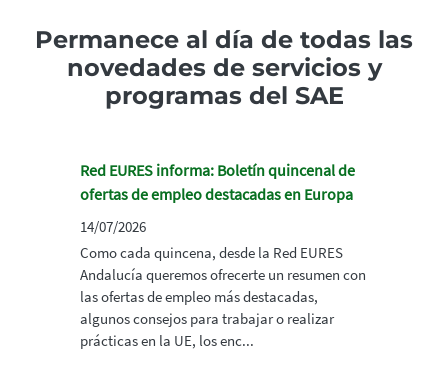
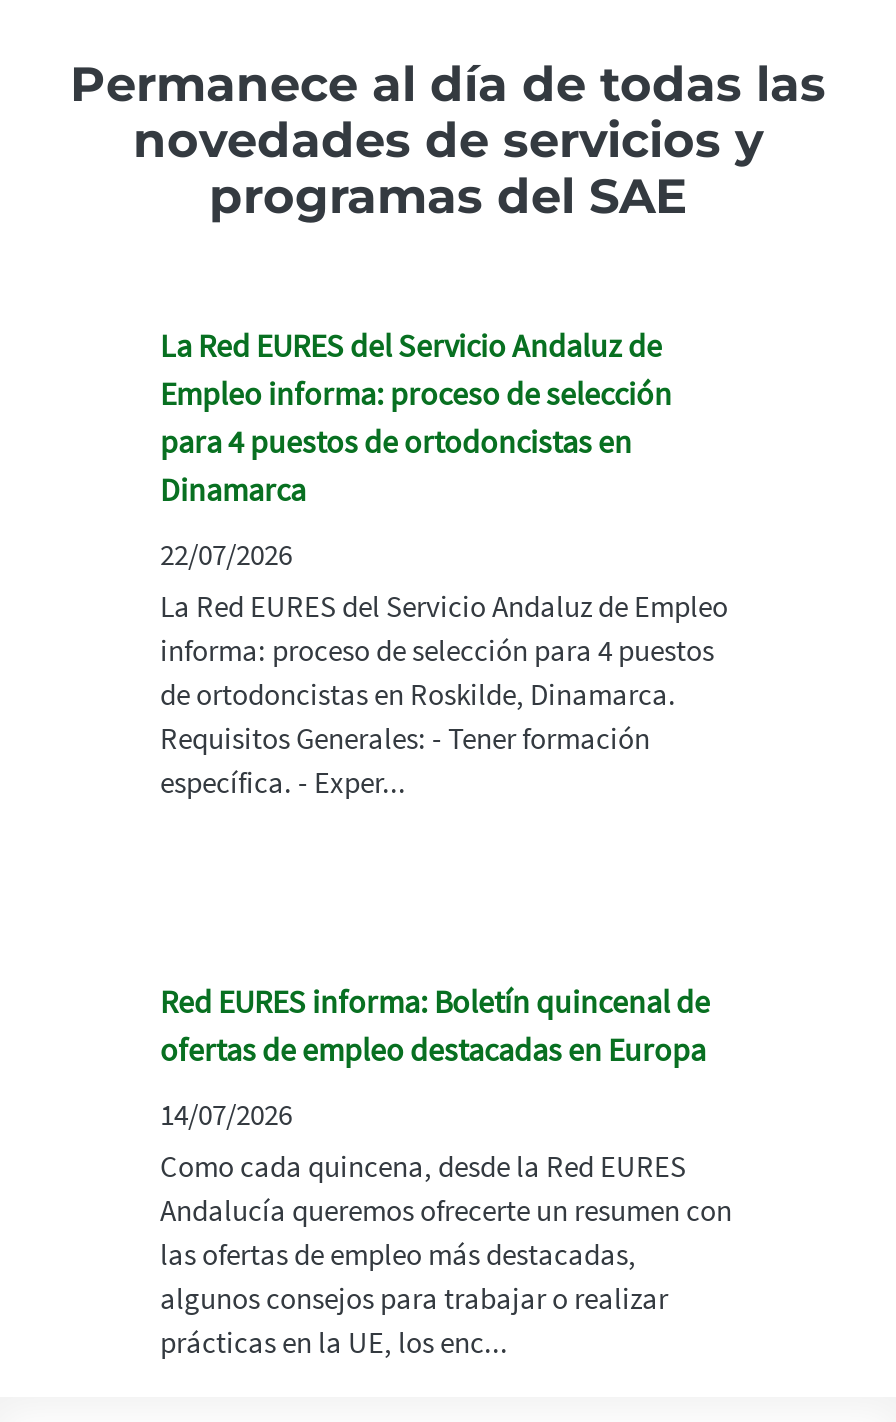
none -> [160,325,728,801] La Red EURES del Servicio Andaluz de | Empleo informa: proceso de selección | para 4 puestos de ortodoncistas en | Dinamarca | 22/07/2026 | La Red EURES del Servicio Andaluz de Empleo | informa: proceso de selección para 4 puestos | de ortodoncistas en Roskilde, Dinamarca. | Requisitos Generales: - Tener formación | específica. - Exper...

